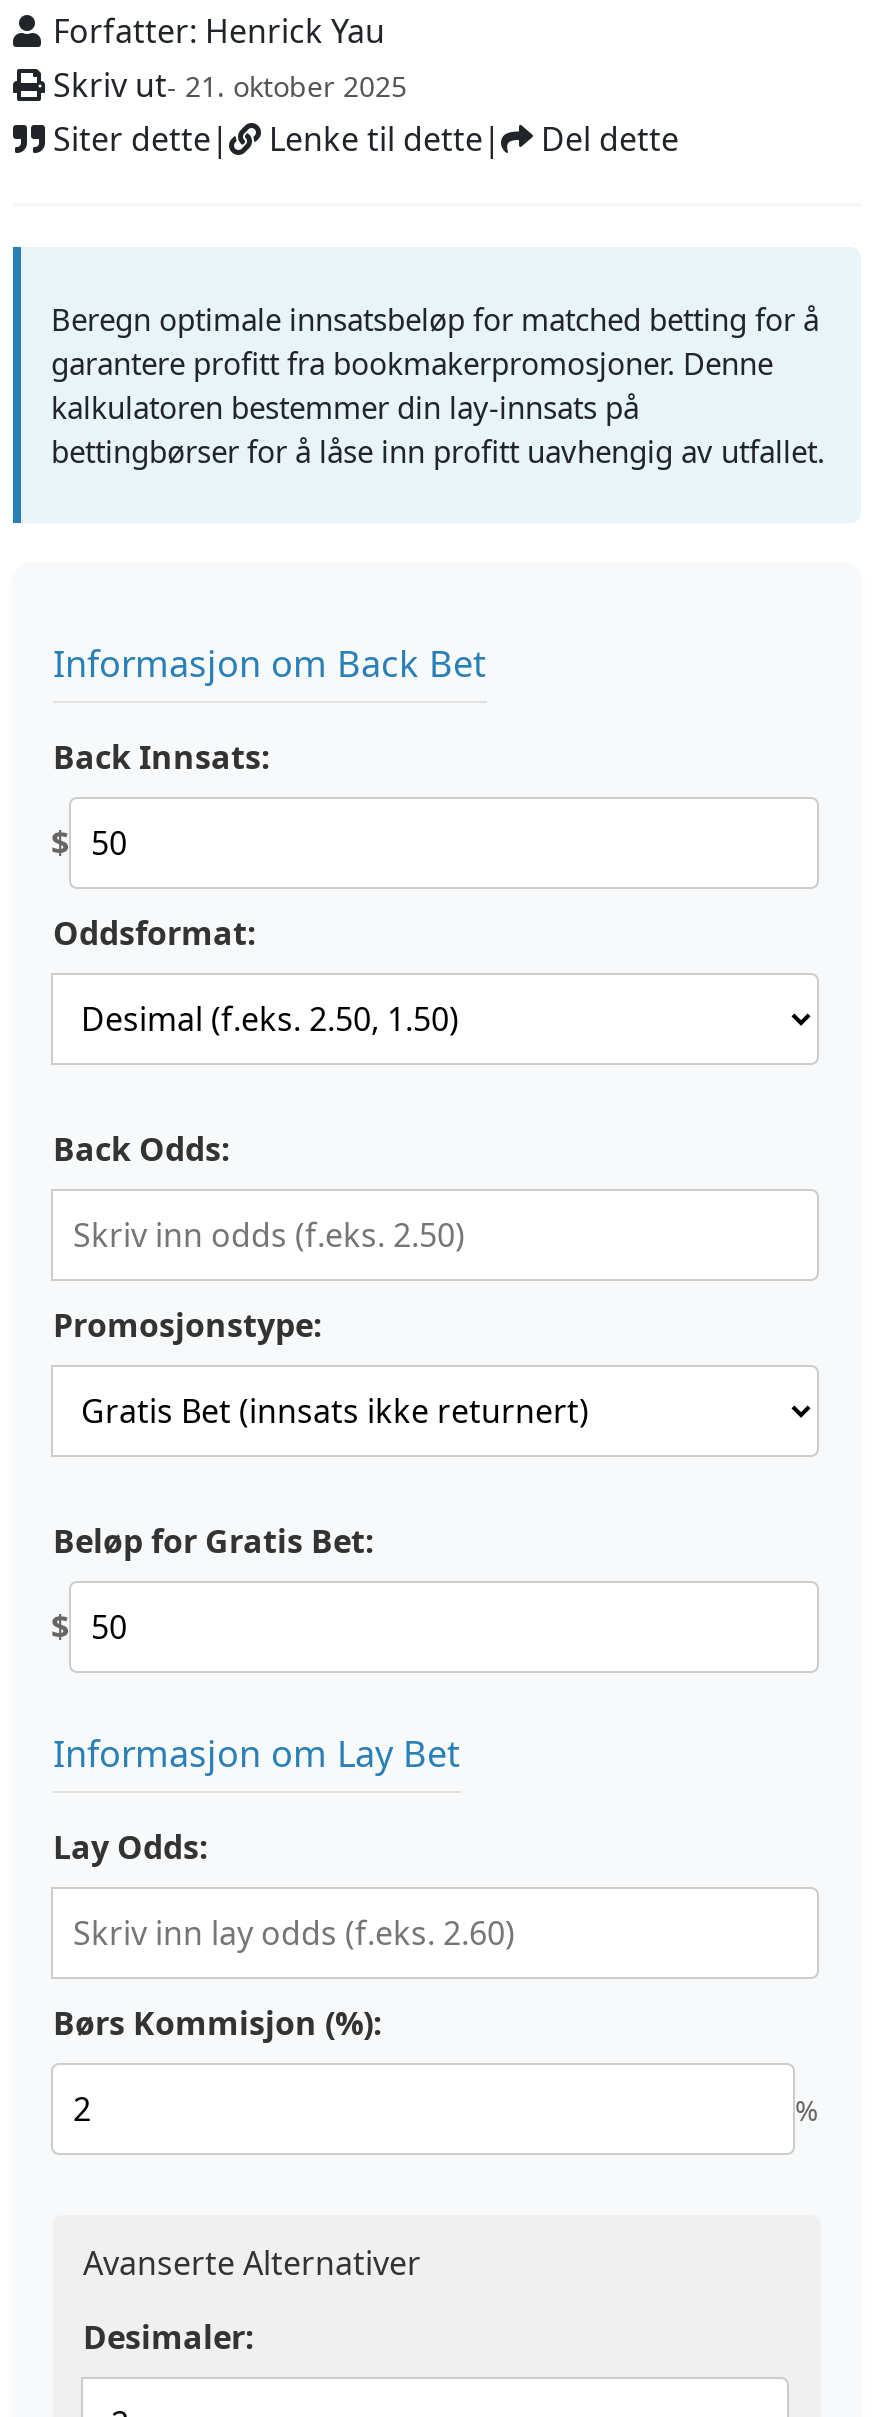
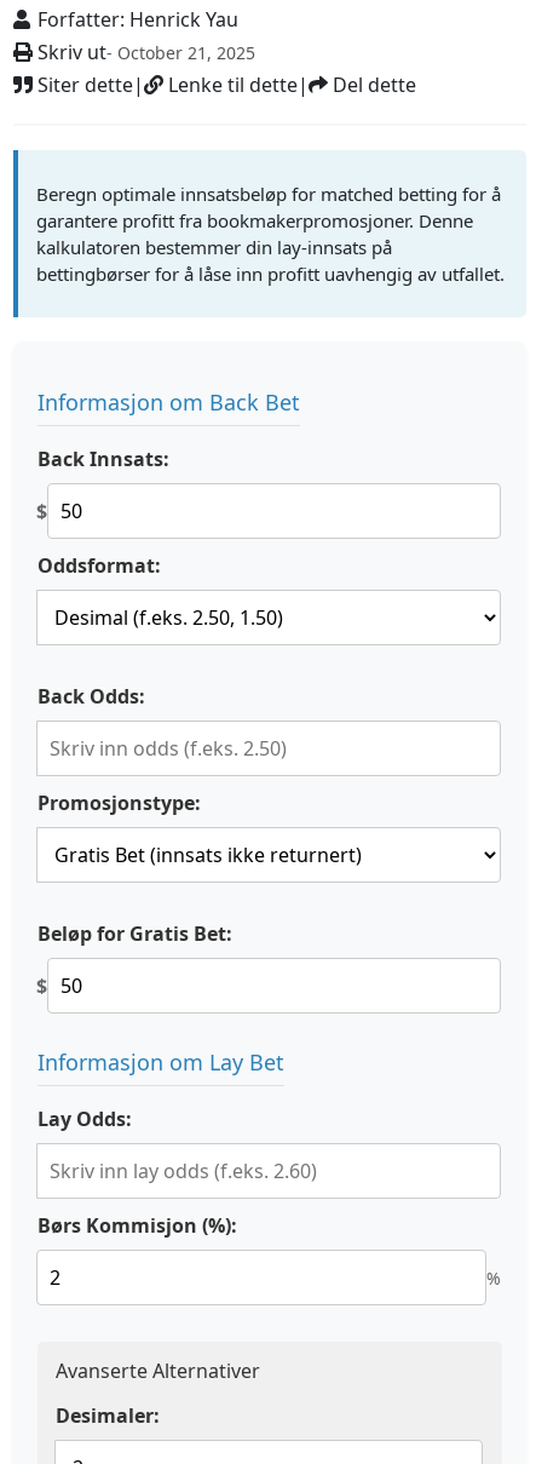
[45,63,407,107] Skriv ut - 21. oktober 2025 -> [33,39,255,65] Skriv ut - October 21, 2025

